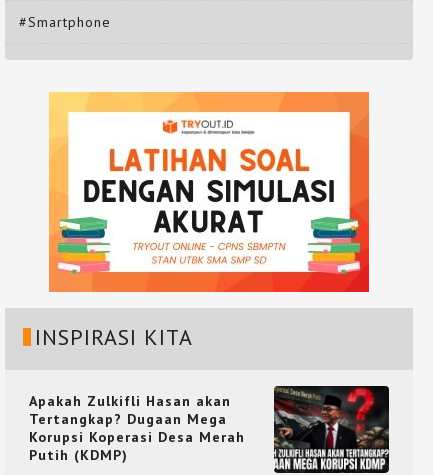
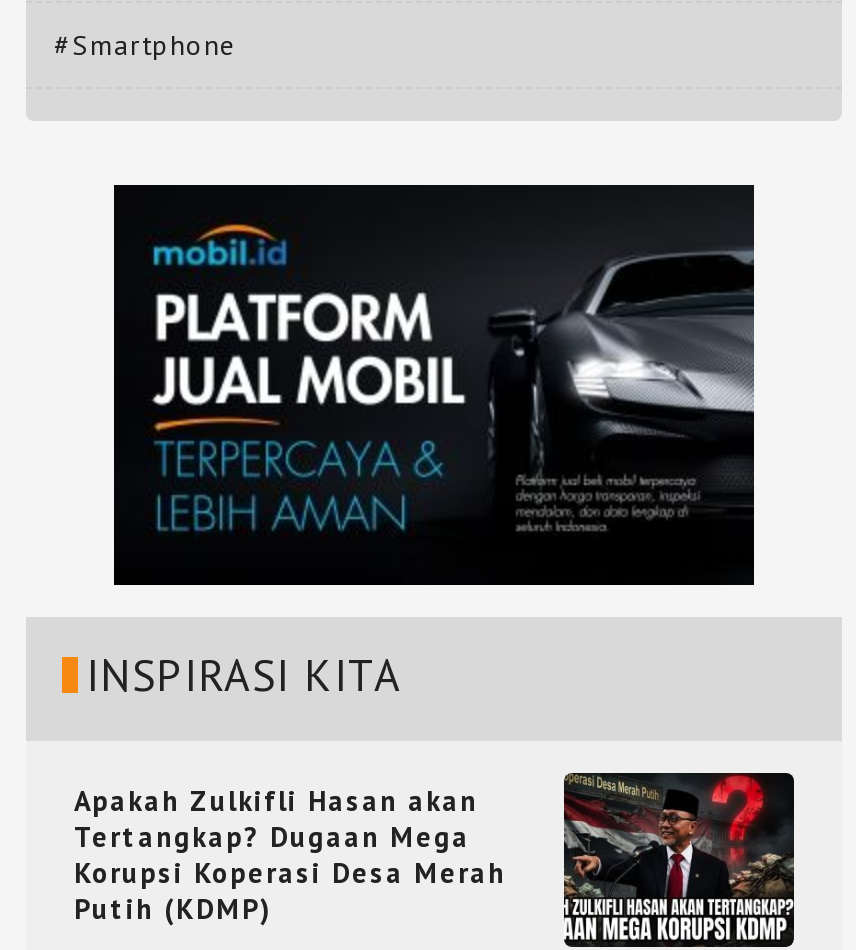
[48,91,370,293] [image] -> [112,182,756,588] [image]

